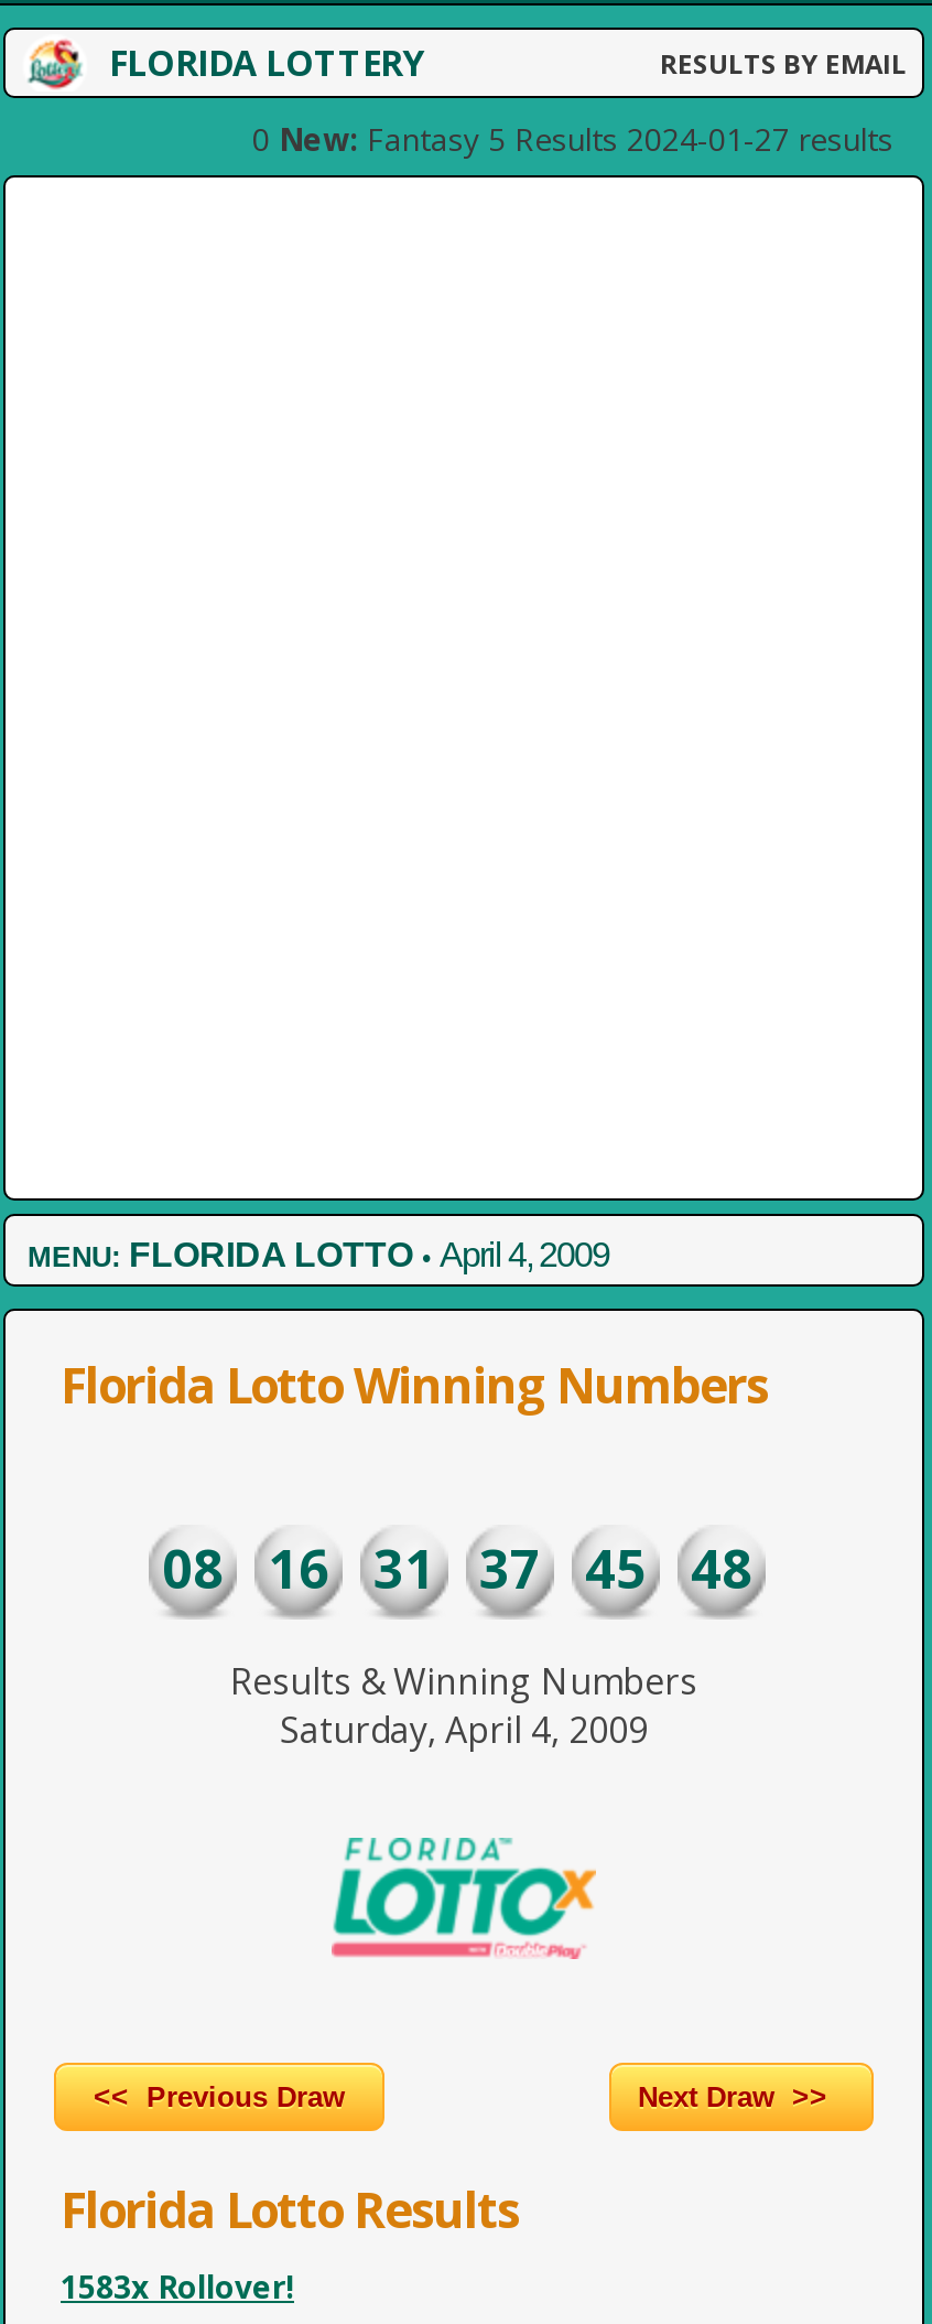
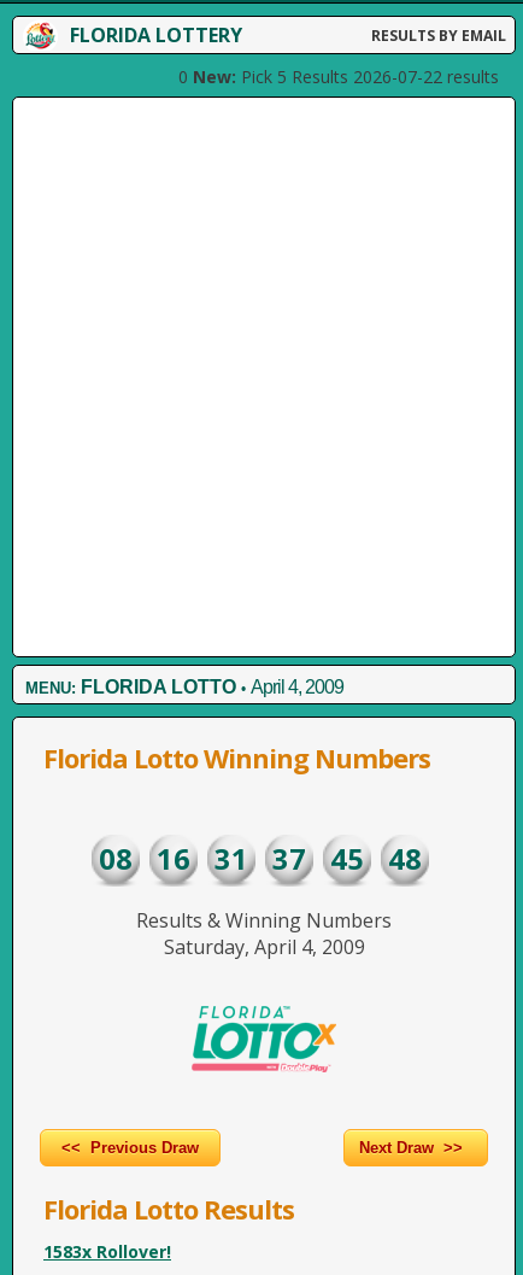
[252,118,893,160] 0 New: Fantasy 5 Results 2024-01-27 results -> [178,65,499,88] 0 New: Pick 5 Results 2026-07-22 results

